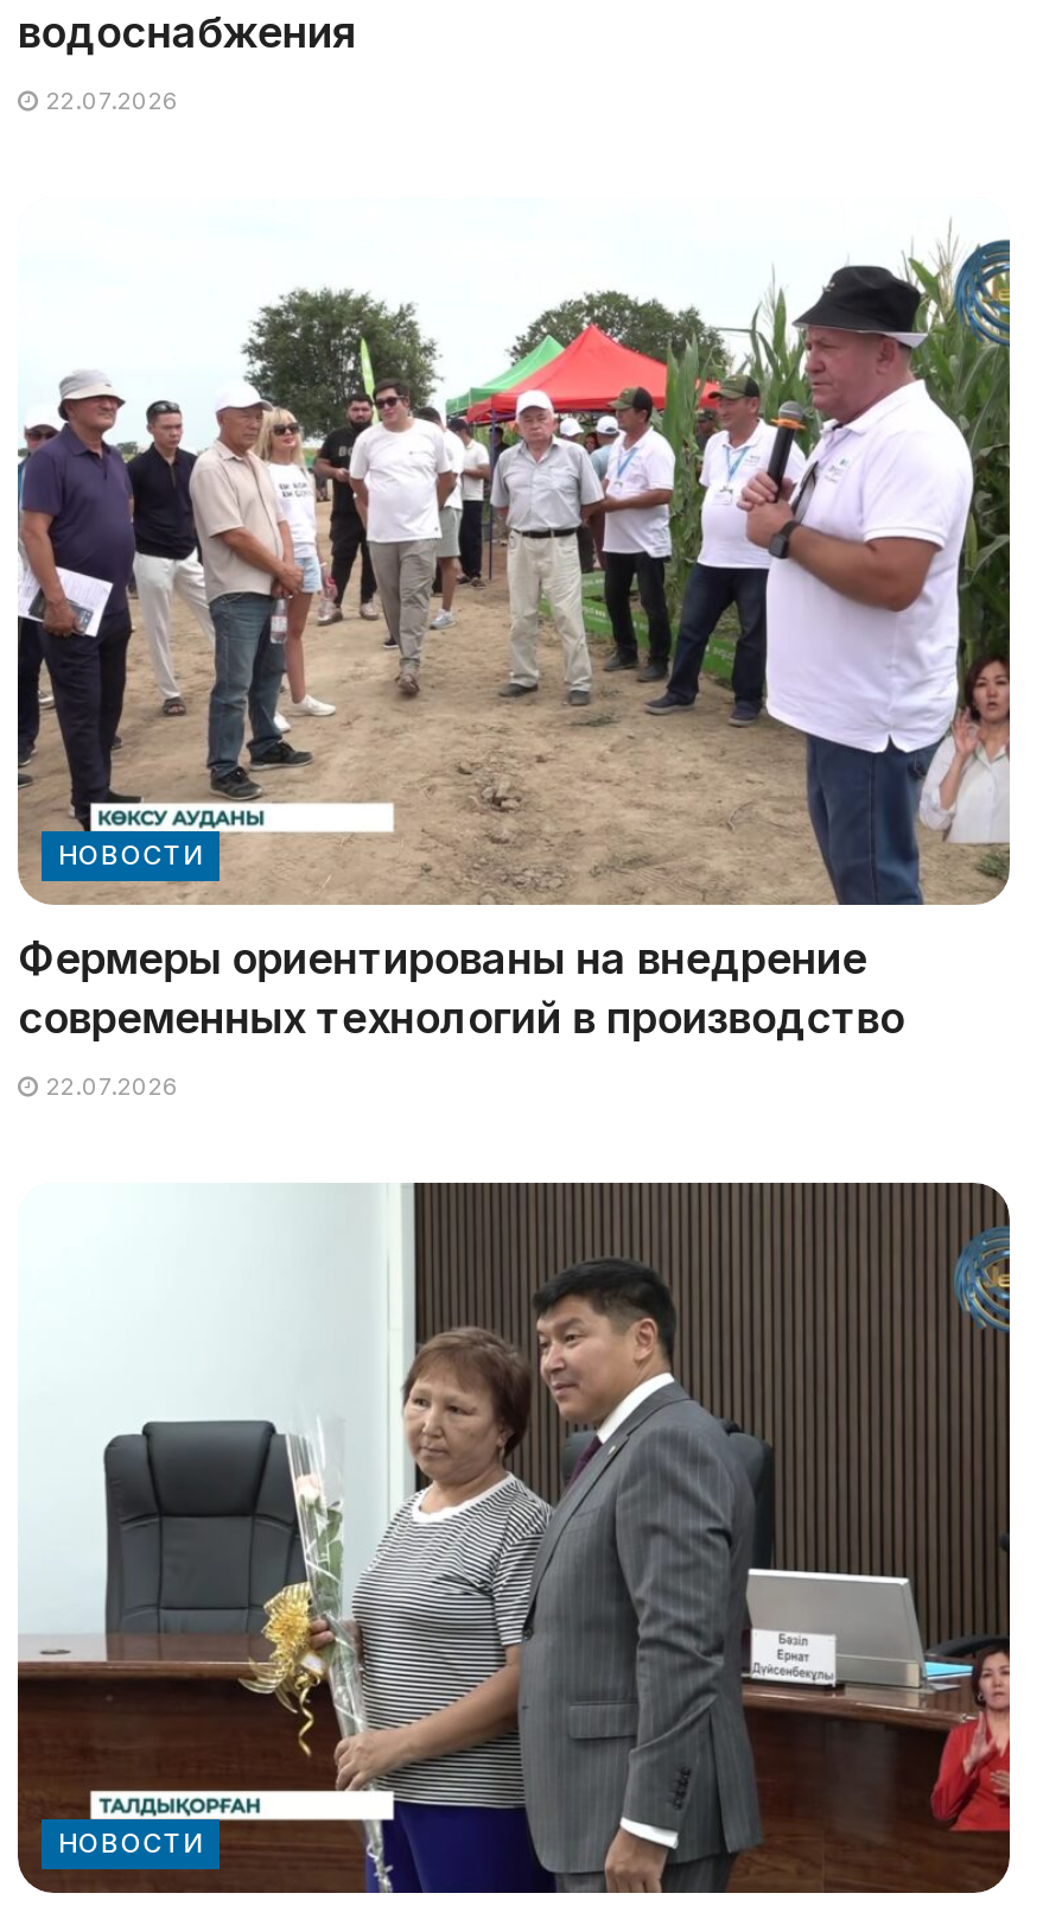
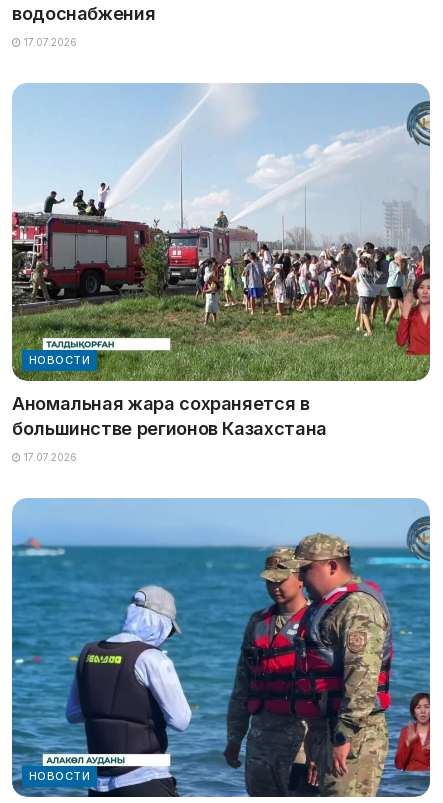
[39,85,179,113] 22.07.2026 -> [21,36,77,48] 17.07.2026
[15,197,1012,1044] [image] | Фермеры ориентированы на внедрение | современных технологий в производство -> [11,82,430,439] [image] | Аномальная жара сохраняется в | большинстве регионов Казахстана
[39,1072,179,1101] 22.07.2026 -> [21,451,77,463] 17.07.2026
[15,1180,1012,1895] [image] -> [11,498,431,798] [image]

